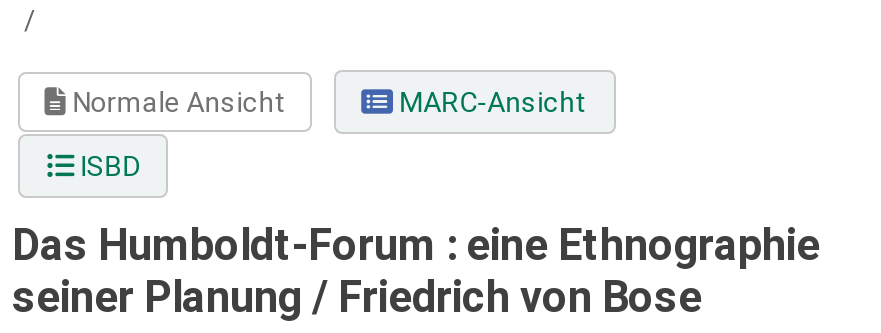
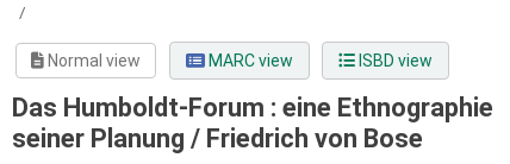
[66,86,587,182] Normale Ansicht | MARC-Ansicht | ISBD -> [44,51,433,70] Normal view | MARC view | ISBD view

